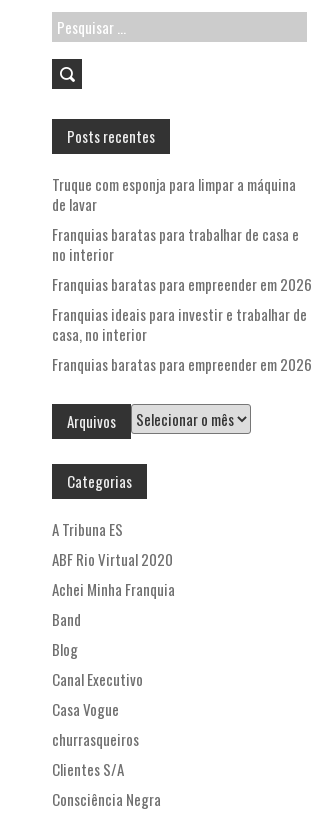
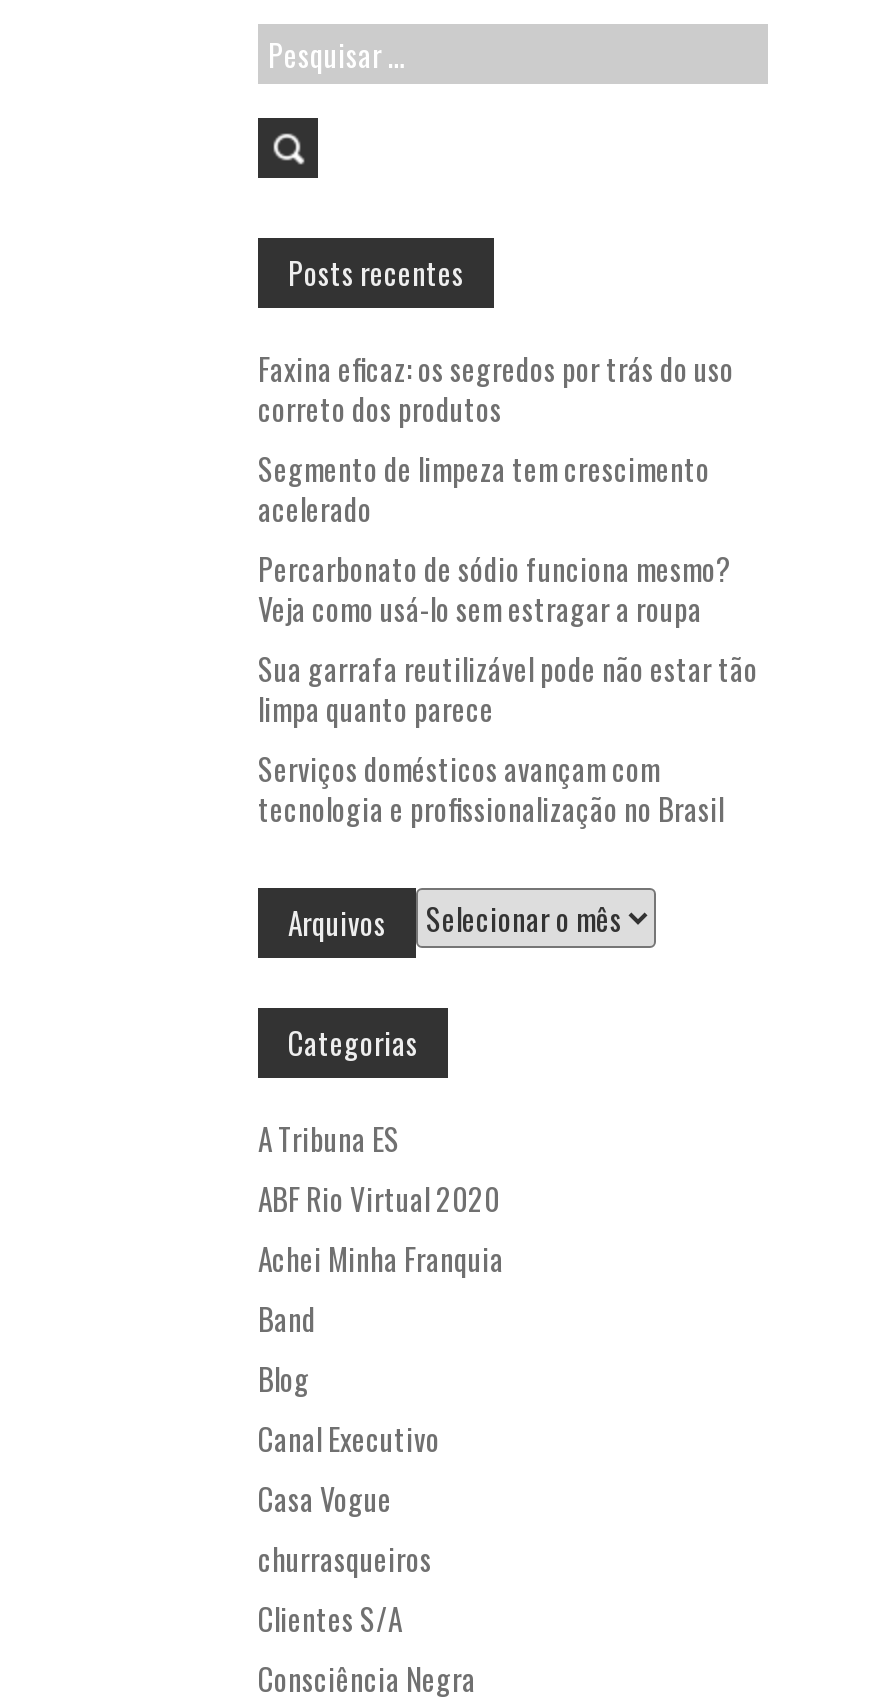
[52,173,312,375] Truque com esponja para limpar a máquina | de lavar | Franquias baratas para trabalhar de casa e | no interior | Franquias baratas para empreender em 2026 | Franquias ideais para investir e trabalhar de | casa, no interior | Franquias baratas para empreender em 2026 -> [258,345,758,829] Faxina eficaz: os segredos por trás do uso | correto dos produtos | Segmento de limpeza tem crescimento | acelerado | Percarbonato de sódio funciona mesmo? | Veja como usá-lo sem estragar a roupa | Sua garrafa reutilizável pode não estar tão | limpa quanto parece | Serviços domésticos avançam com | tecnologia e profissionalização no Brasil

